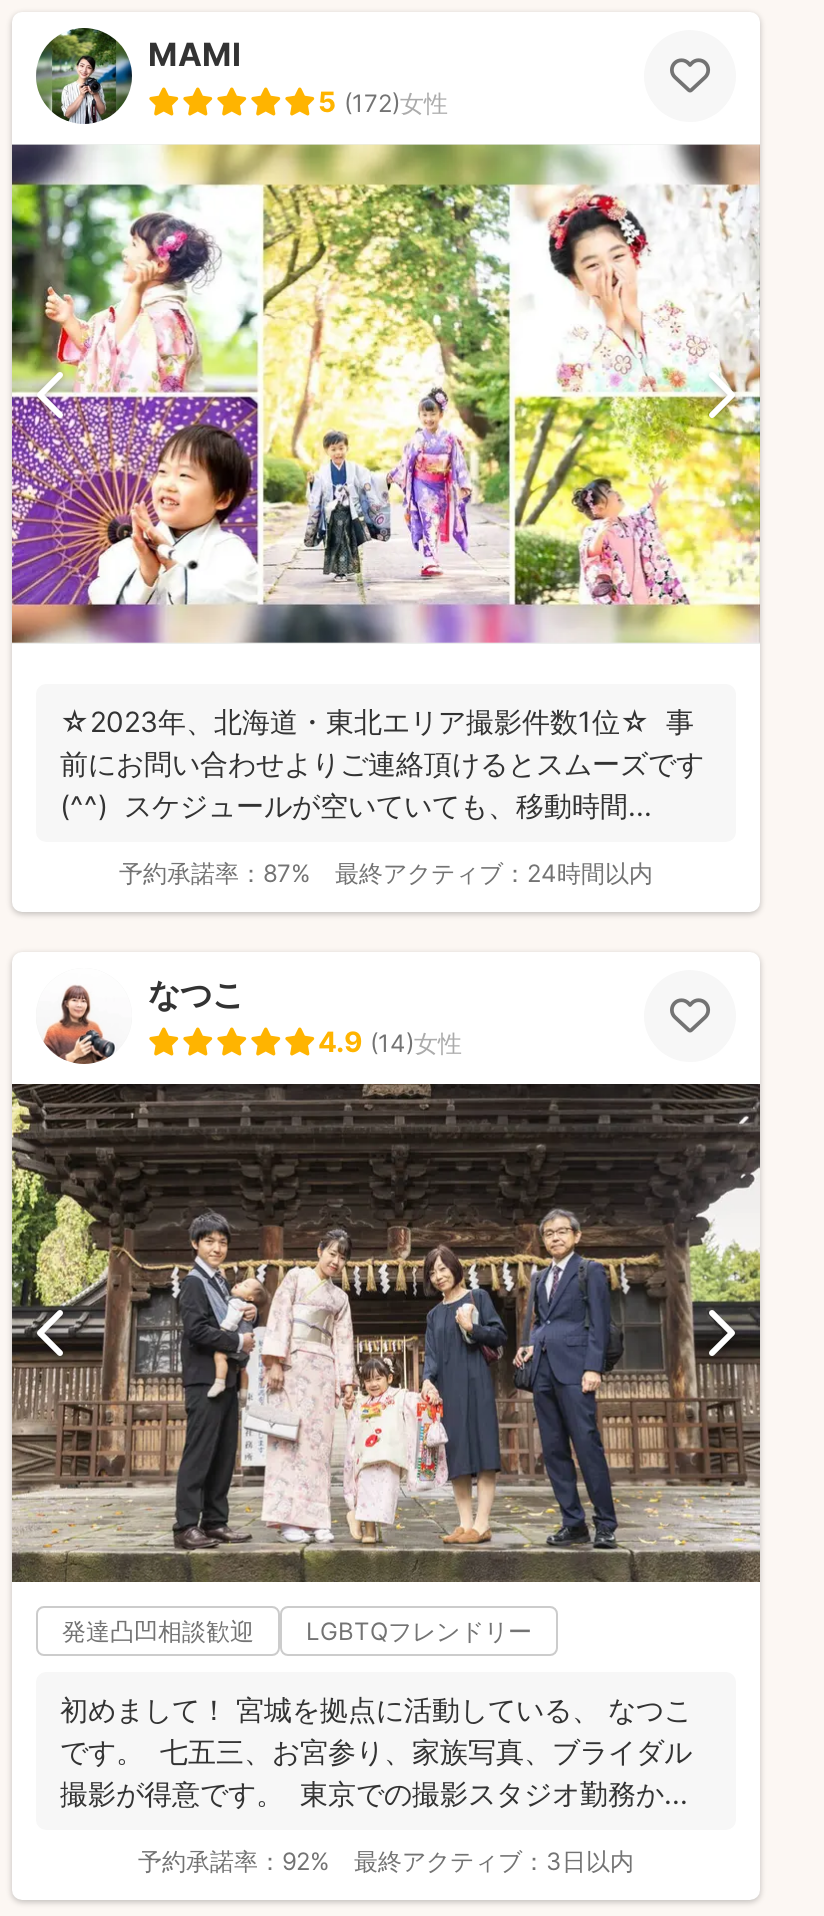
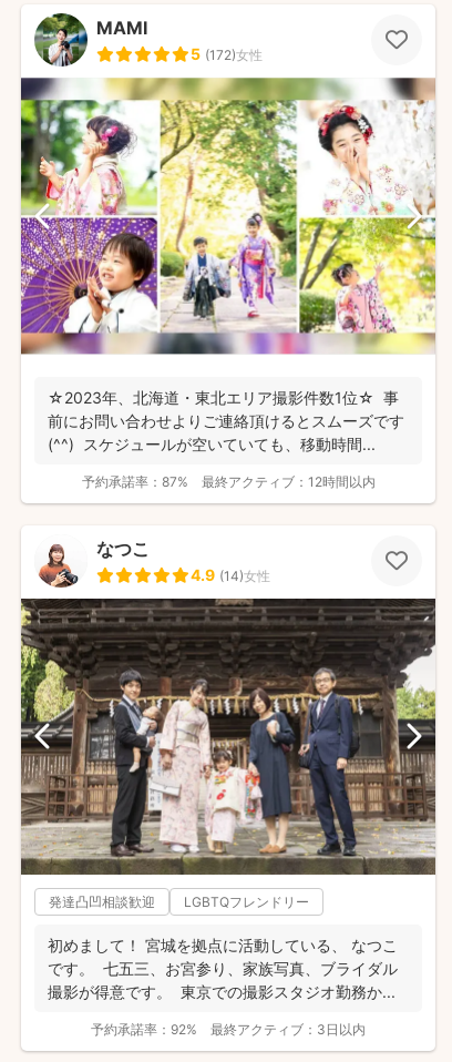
[335,857,653,887] 最終アクティブ：24時間以内 -> [201,473,375,490] 最終アクティブ：12時間以内

